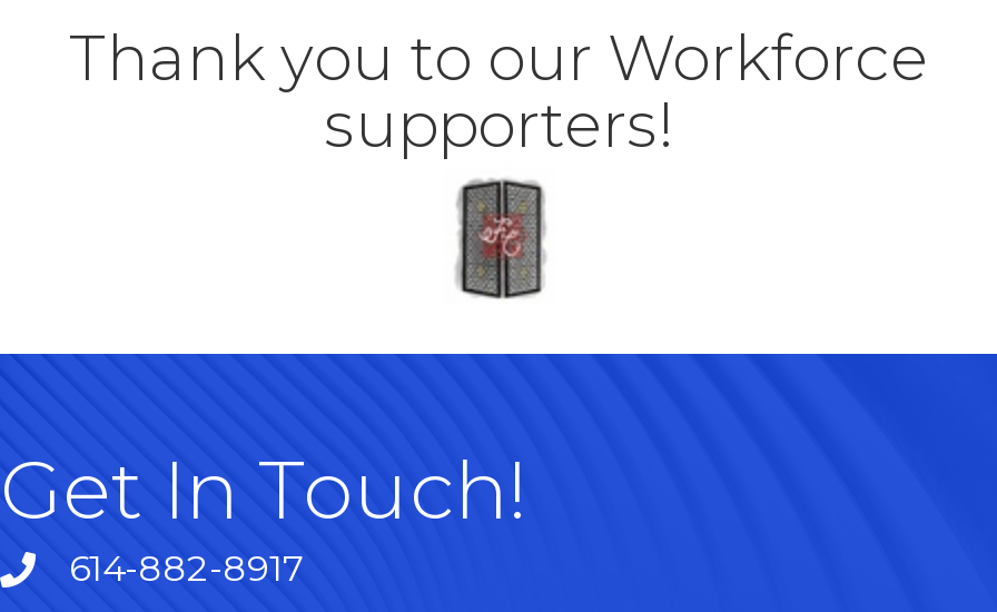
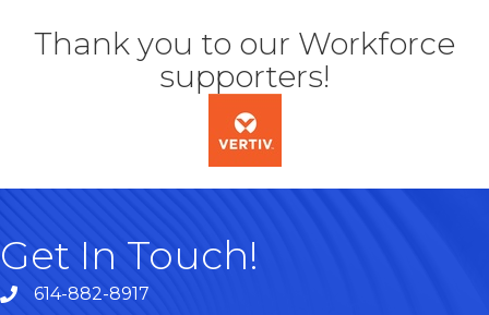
[425,169,574,309] [image] -> [207,98,283,168] [image]

